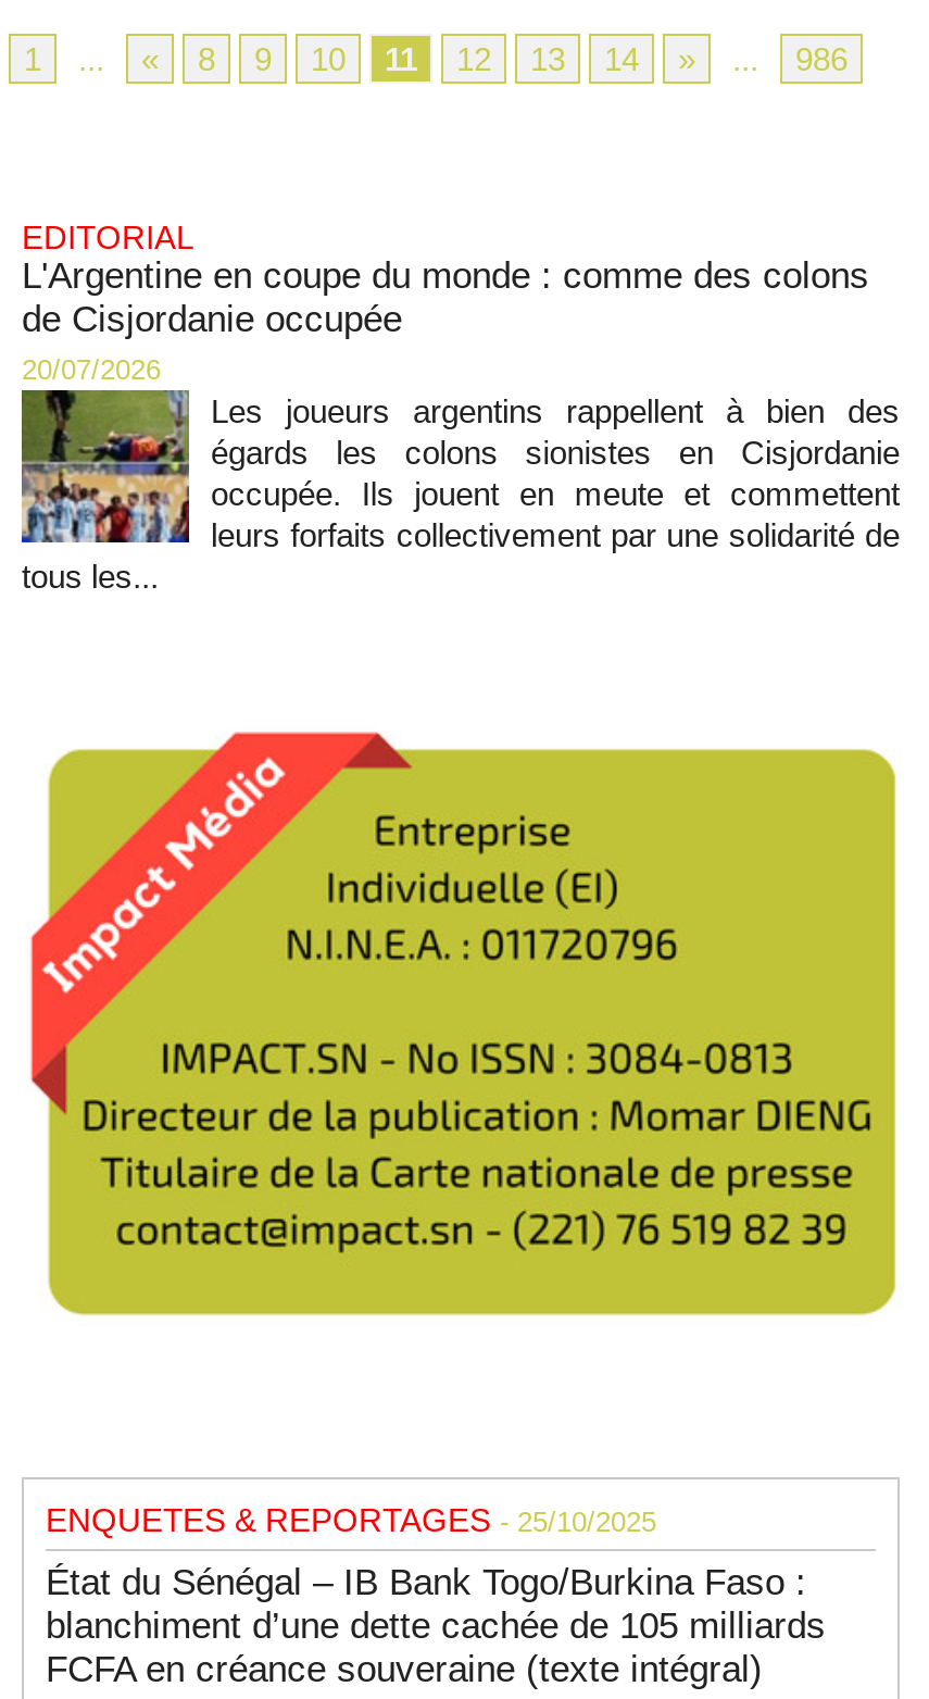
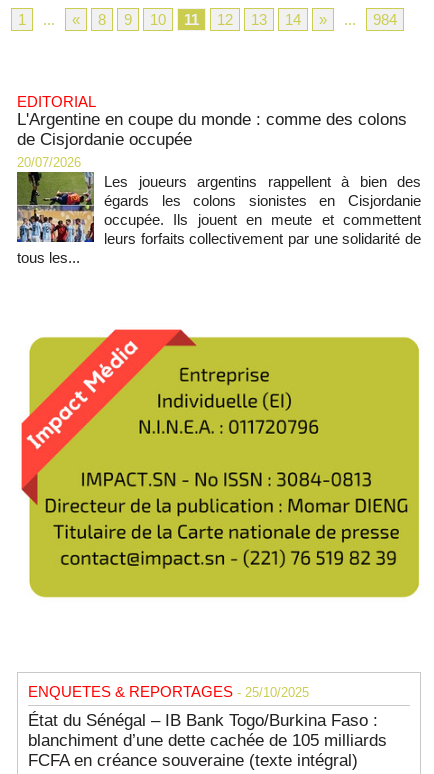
[795,40,848,77] 986 -> [373,11,397,28] 984

